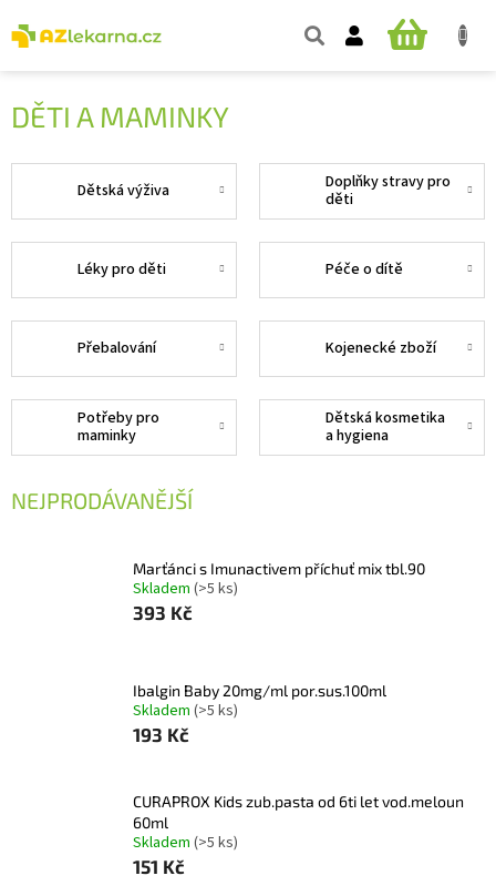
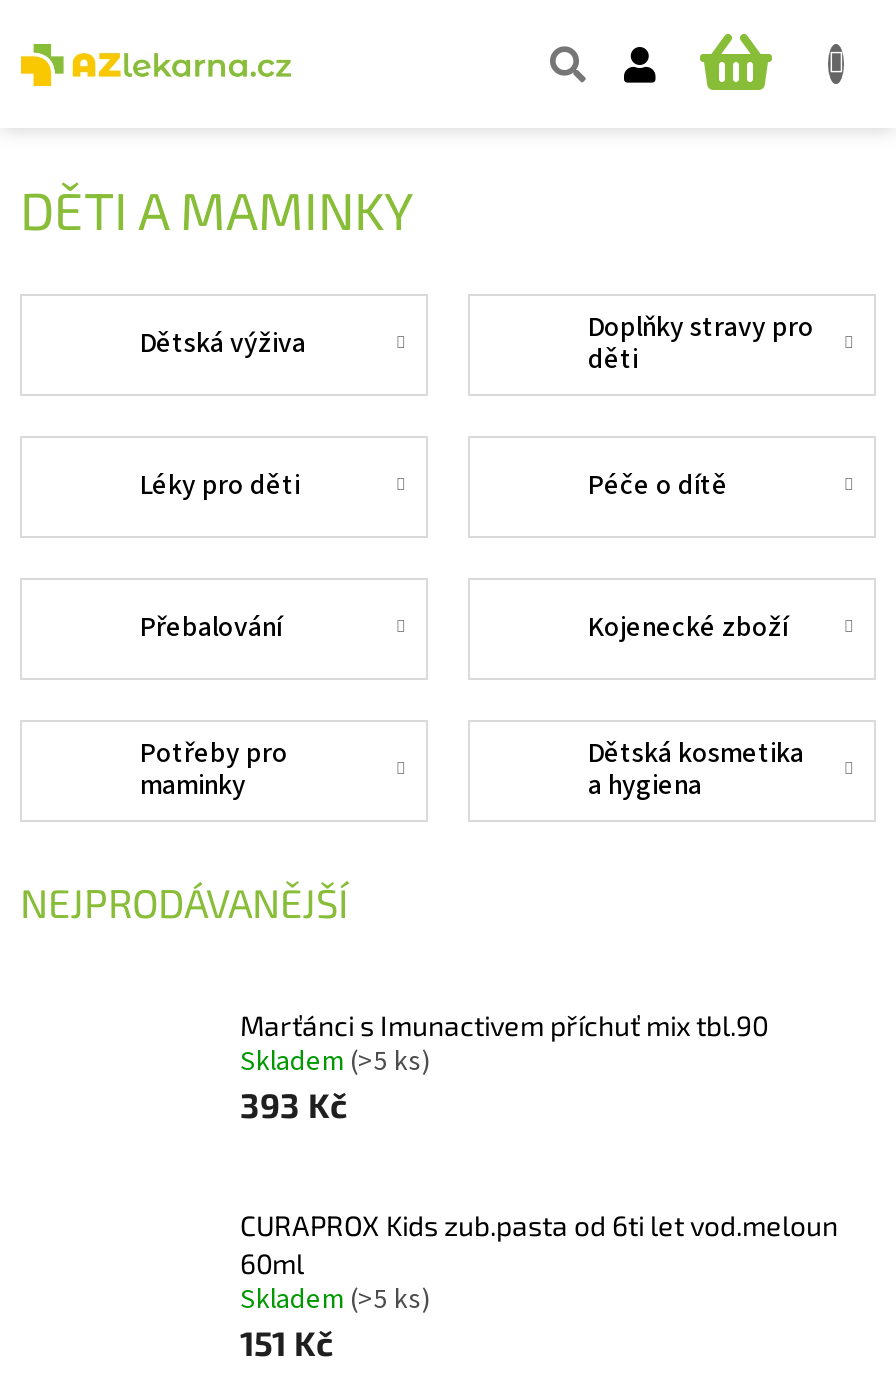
[133,681,386,745] Ibalgin Baby 20mg/ml por.sus.100ml | Skladem (>5 ks) | 193 Kč -> none

